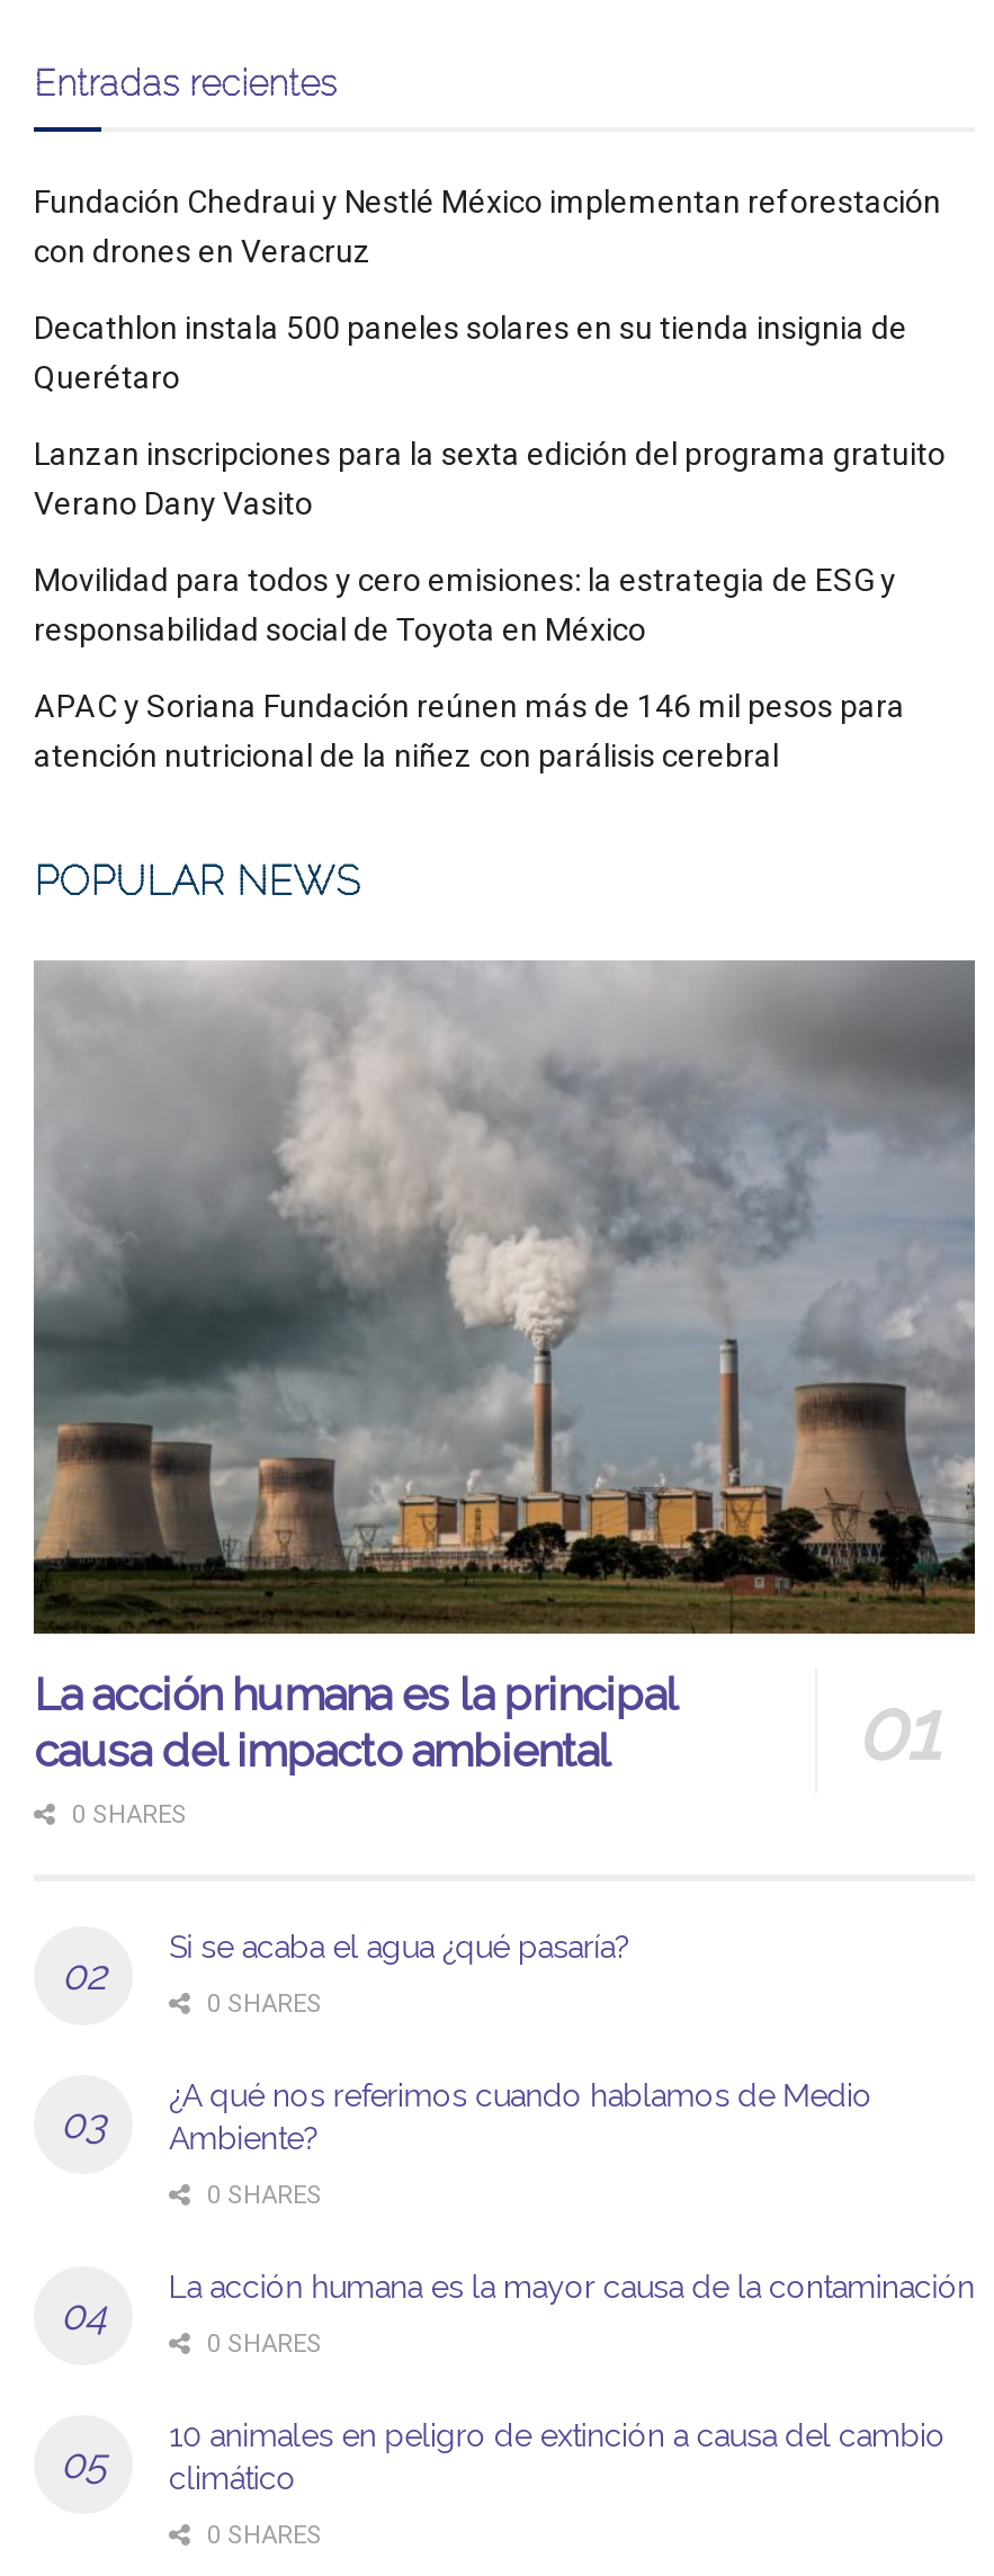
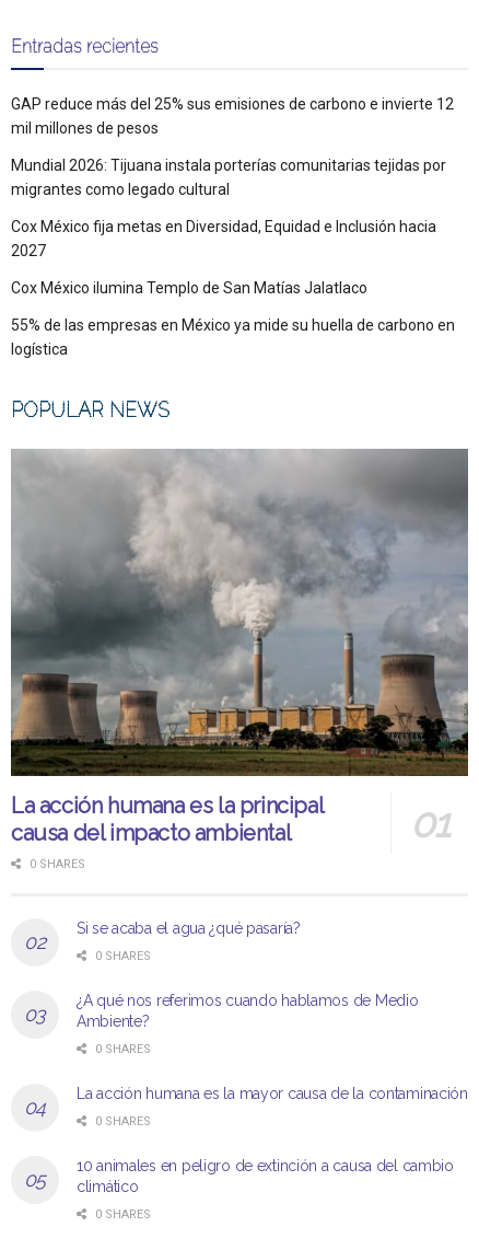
[34,184,941,269] Fundación Chedraui y Nestlé México implementan reforestación | con drones en Veracruz -> [11,95,454,137] GAP reduce más del 25% sus emisiones de carbono e invierte 12 | mil millones de pesos
[34,310,907,395] Decathlon instala 500 paneles solares en su tienda insignia de | Querétaro -> [11,157,446,198] Mundial 2026: Tijuana instala porterías comunitarias tejidas por | migrantes como legado cultural
[34,436,946,521] Lanzan inscripciones para la sexta edición del programa gratuito | Verano Dany Vasito -> [11,218,436,259] Cox México fija metas en Diversidad, Equidad e Inclusión hacia | 2027
[34,562,896,647] Movilidad para todos y cero emisiones: la estrategia de ESG y | responsabilidad social de Toyota en México -> [11,279,367,297] Cox México ilumina Templo de San Matías Jalatlaco
[34,688,905,773] APAC y Soriana Fundación reúnen más de 146 mil pesos para | atención nutricional de la niñez con parálisis cerebral -> [11,316,455,358] 55% de las empresas en México ya mide su huella de carbono en | logística

